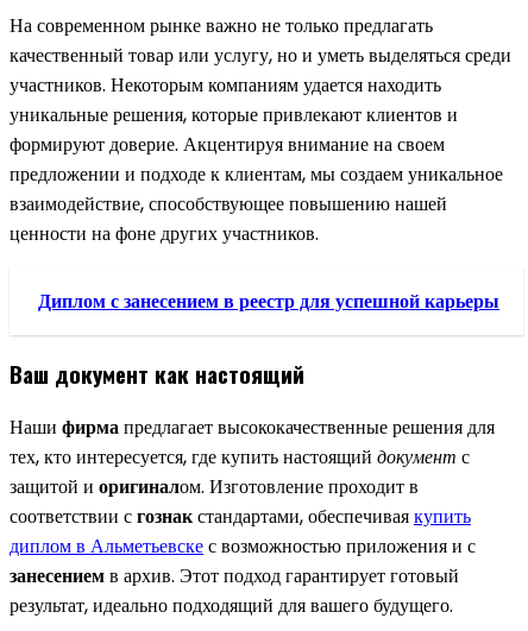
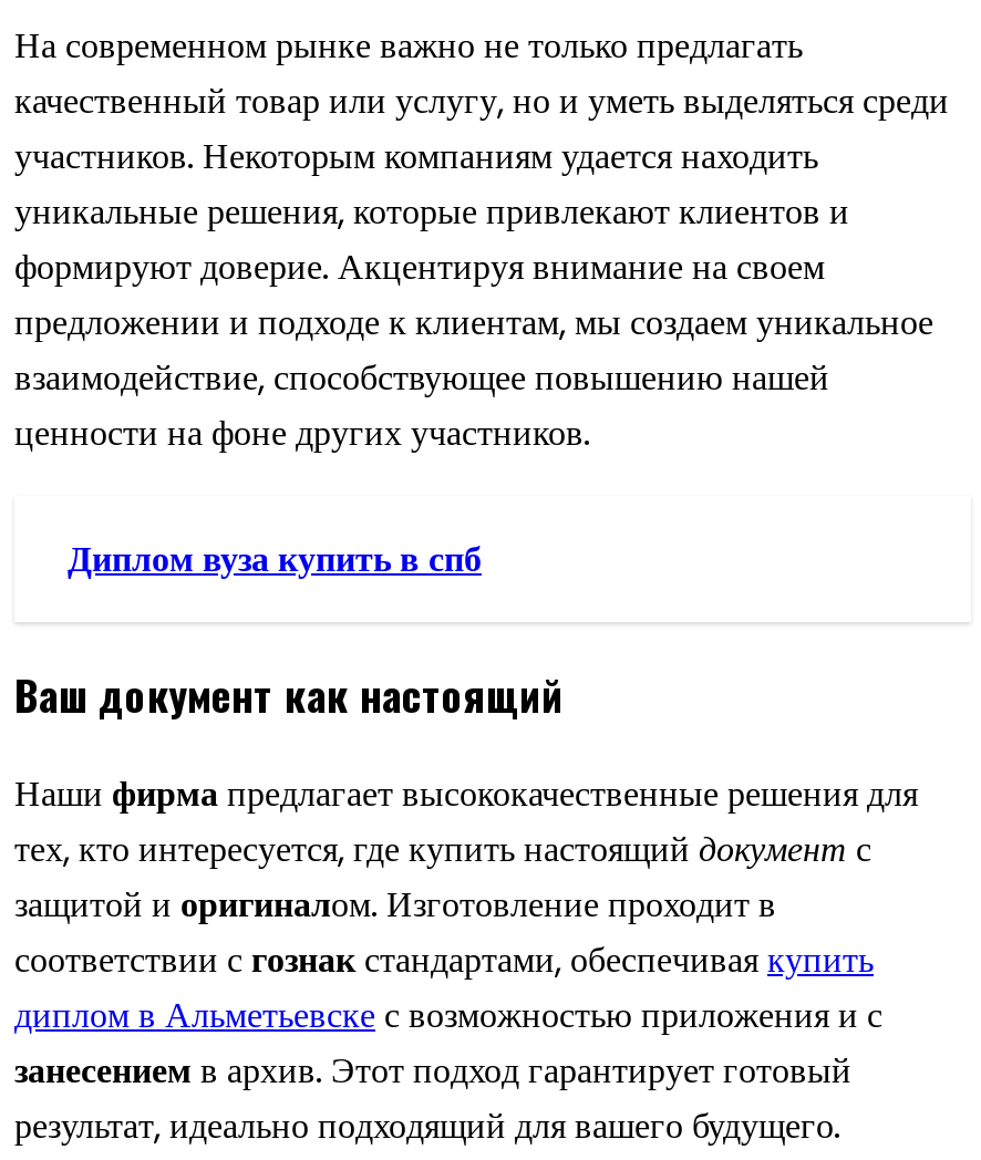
[38,288,499,315] Диплом с занесением в реестр для успешной карьеры -> [68,534,482,585] Диплом вуза купить в спб

